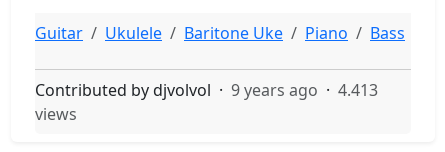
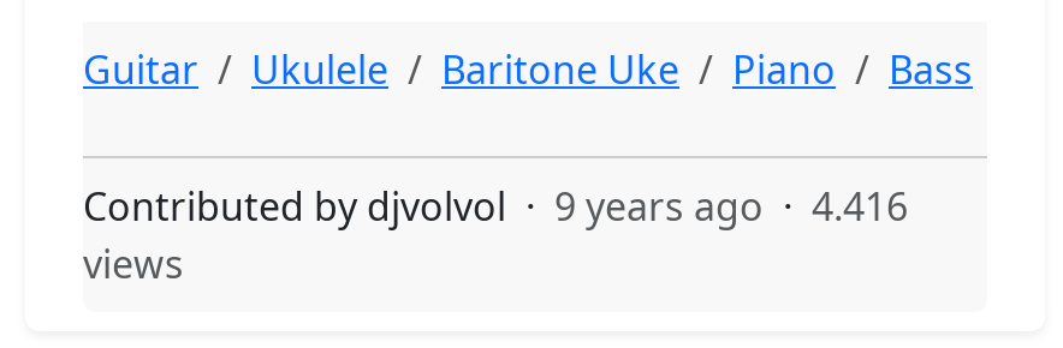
[35,79,378,101] Contributed by djvolvol · 9 years ago · 4.413 -> [83,180,908,233] Contributed by djvolvol · 9 years ago · 4.416

